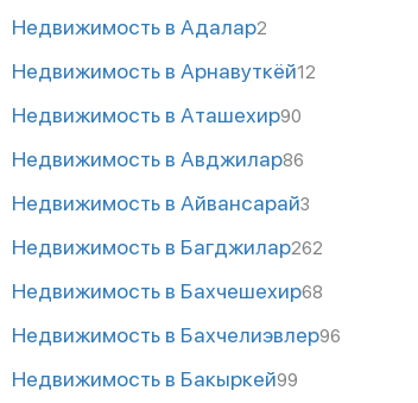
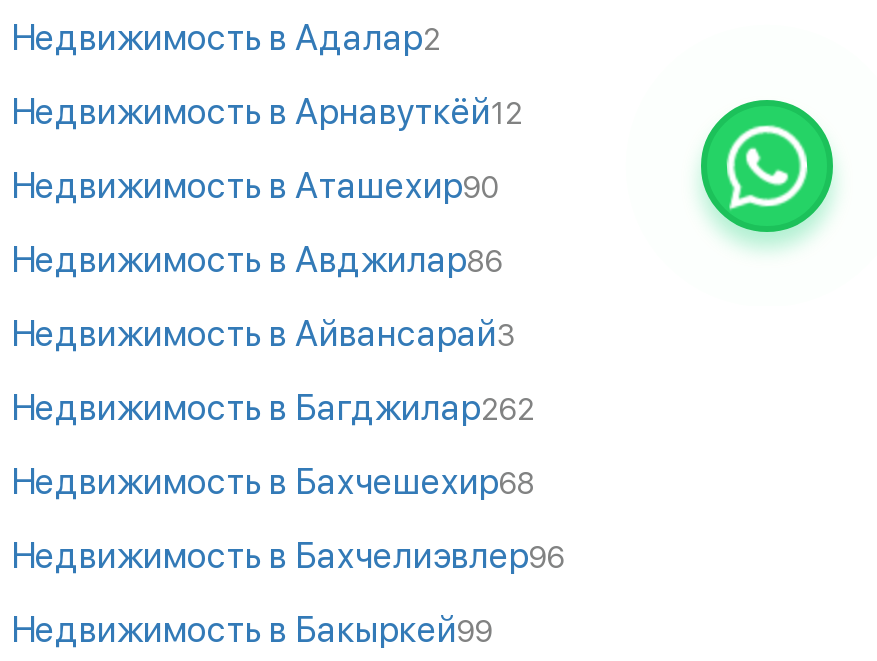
none -> [695,98,837,252] [image]

